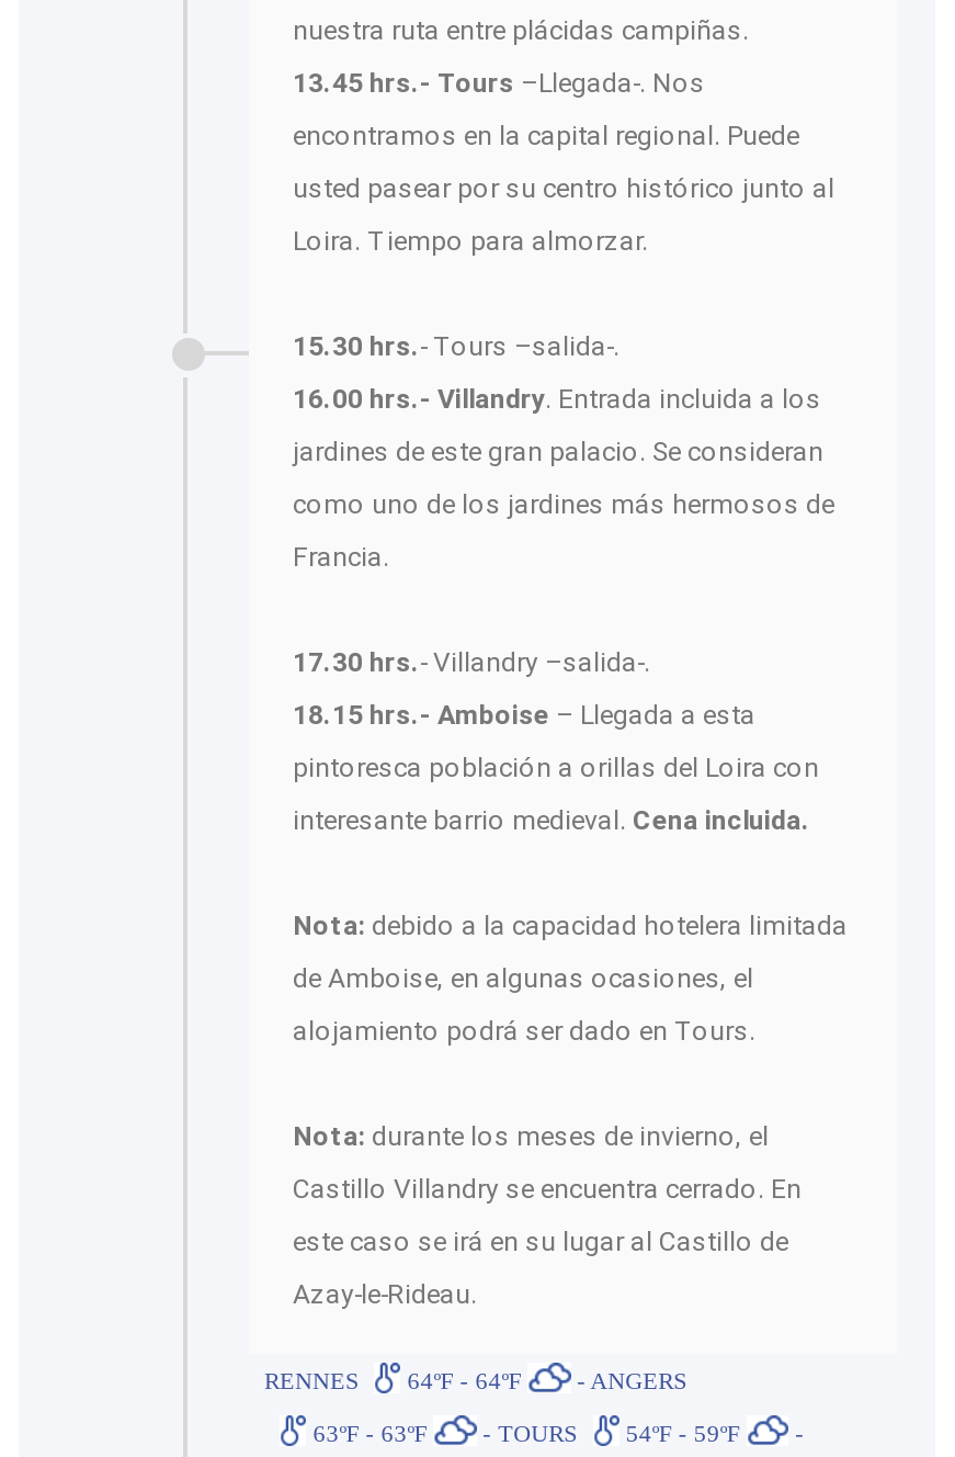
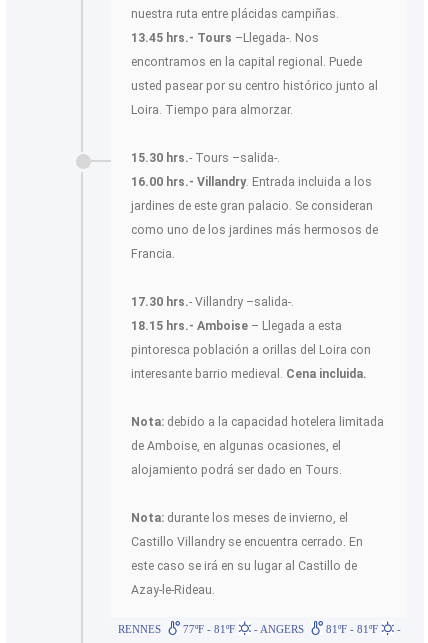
[401,1366,528,1392] 64ºF - 64ºF -> [180,622,238,634] 77ºF - 81ºF
[306,1419,746,1445] 63ºF - 63ºF | - TOURS | 54ºF - 59ºF -> [323,622,381,634] 81ºF - 81ºF

